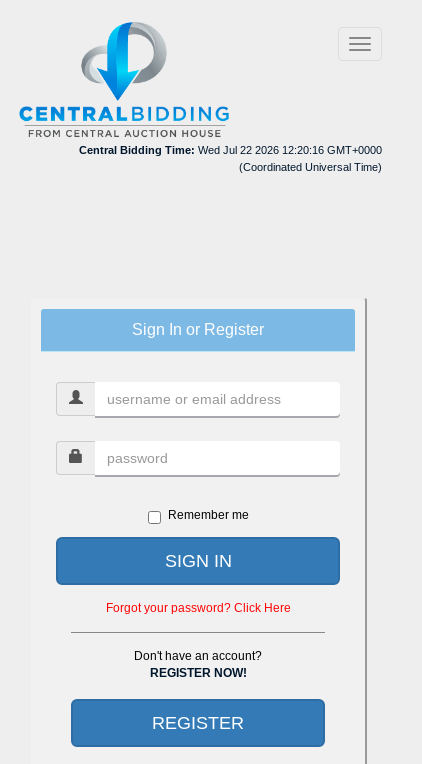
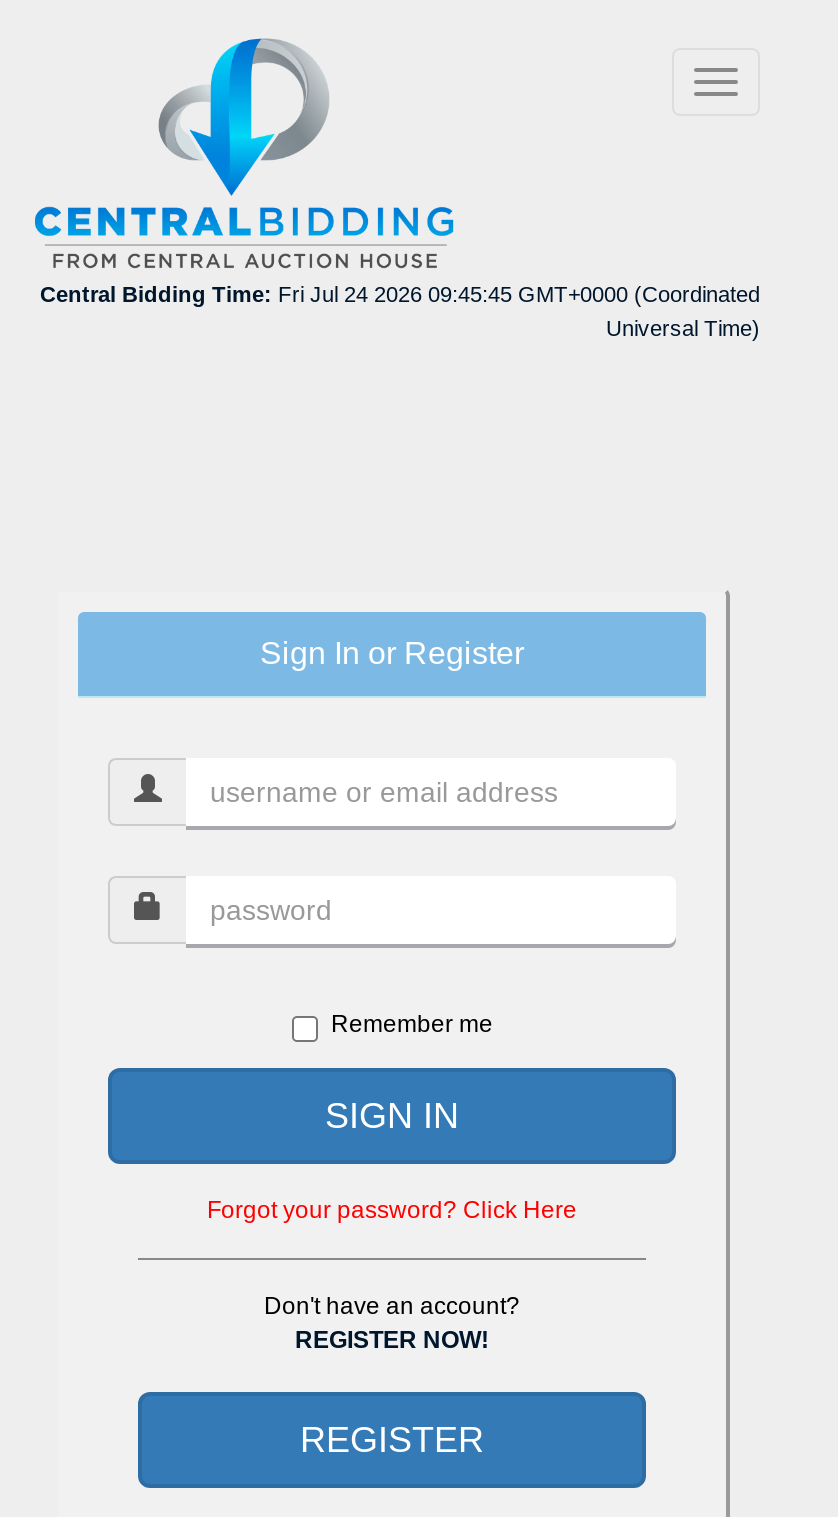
[79,143,382,172] Central Bidding Time: Wed Jul 22 2026 12:20:16 GMT+0000 | (Coordinated Universal Time) -> [40,281,760,339] Central Bidding Time: Fri Jul 24 2026 09:45:45 GMT+0000 (Coordinated | Universal Time)

